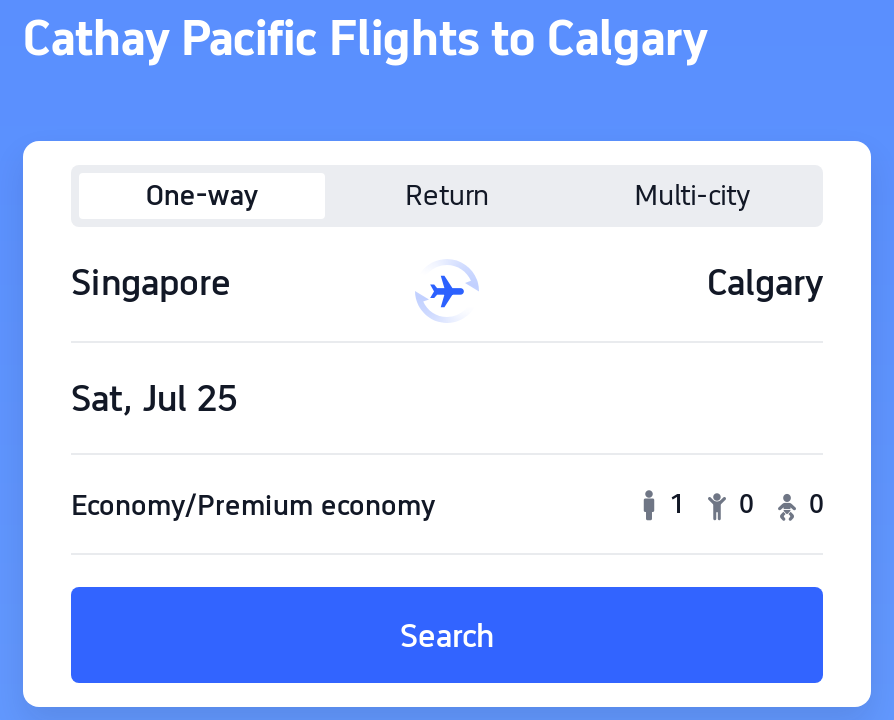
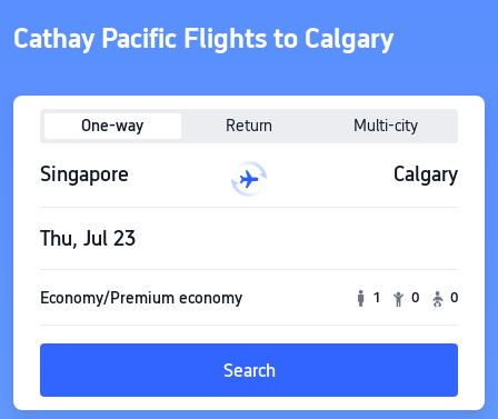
[71,377,237,419] Sat, Jul 25 -> [40,227,136,250] Thu, Jul 23

